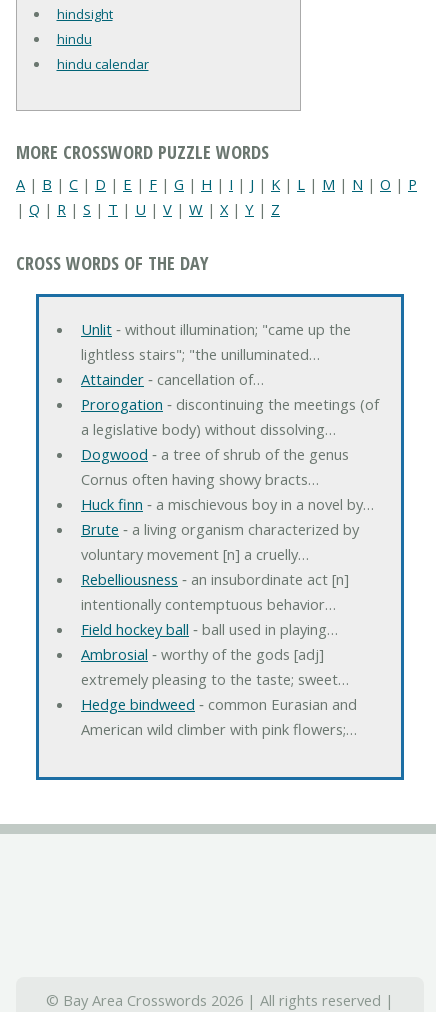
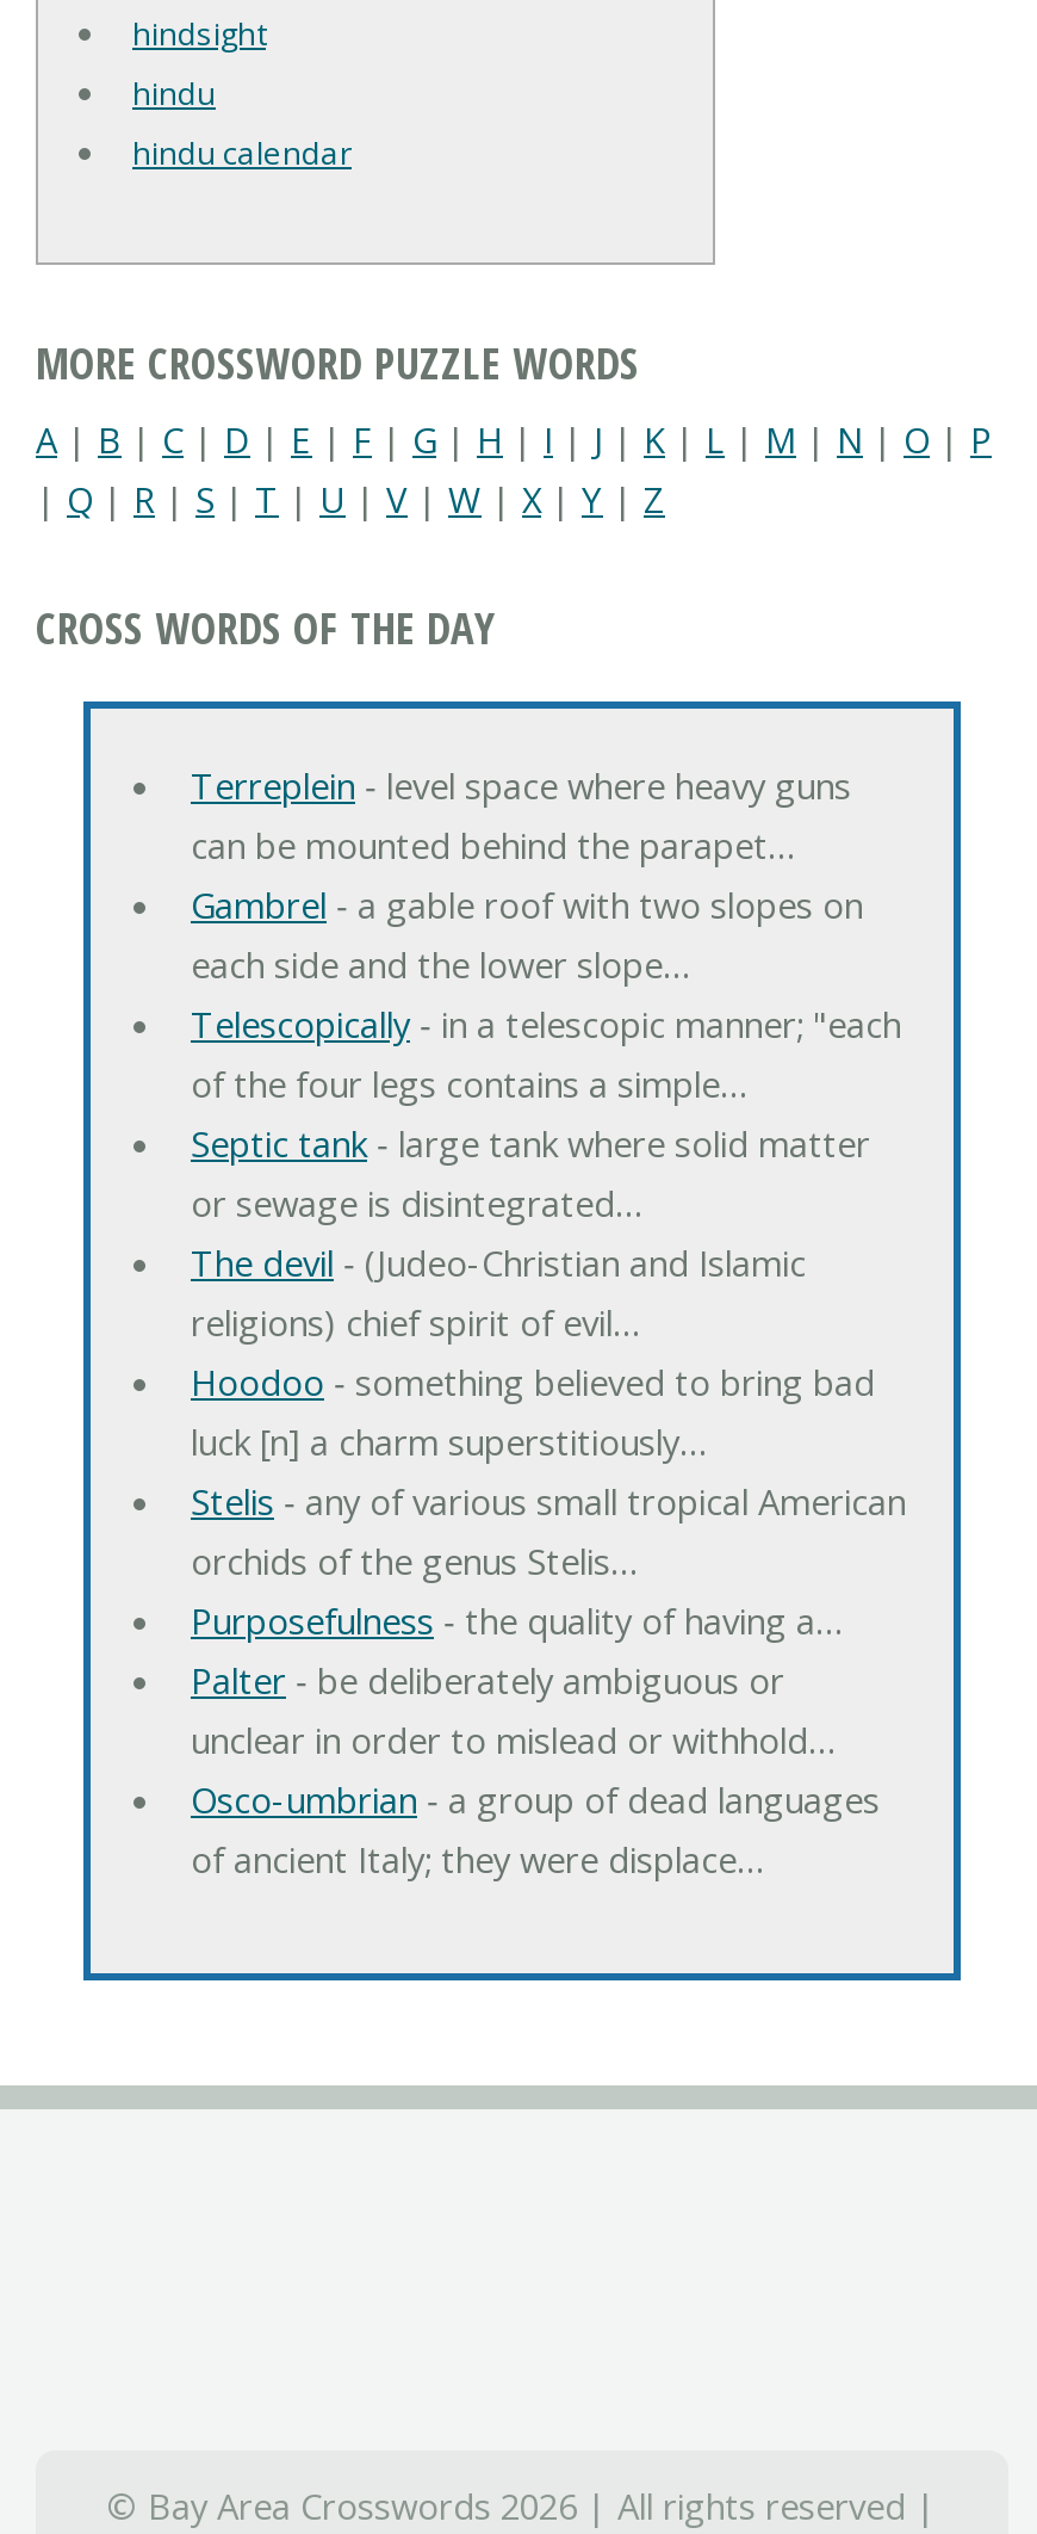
[81,319,379,739] Unlit ‐ without illumination; "came up the | lightless stairs"; "the unilluminated… | Attainder ‐ cancellation of… | Prorogation ‐ discontinuing the meetings (of | a legislative body) without dissolving… | Dogwood ‐ a tree of shrub of the genus | Cornus often having showy bracts… | Huck finn ‐ a mischievous boy in a novel by… | Brute ‐ a living organism characterized by | voluntary movement [n] a cruelly… | Rebelliousness ‐ an insubordinate act [n] | intentionally contemptuous behavior… | Field hockey ball ‐ ball used in playing… | Ambrosial ‐ worthy of the gods [adj] | extremely pleasing to the taste; sweet… | Hedge bindweed ‐ common Eurasian and | American wild climber with pink flowers;… -> [191,762,906,1883] Terreplein ‐ level space where heavy guns | can be mounted behind the parapet… | Gambrel ‐ a gable roof with two slopes on | each side and the lower slope… | Telescopically ‐ in a telescopic manner; "each | of the four legs contains a simple… | Septic tank ‐ large tank where solid matter | or sewage is disintegrated… | The devil ‐ (Judeo-Christian and Islamic | religions) chief spirit of evil… | Hoodoo ‐ something believed to bring bad | luck [n] a charm superstitiously… | Stelis ‐ any of various small tropical American | orchids of the genus Stelis… | Purposefulness ‐ the quality of having a… | Palter ‐ be deliberately ambiguous or | unclear in order to mislead or withhold… | Osco-umbrian ‐ a group of dead languages | of ancient Italy; they were displace…

